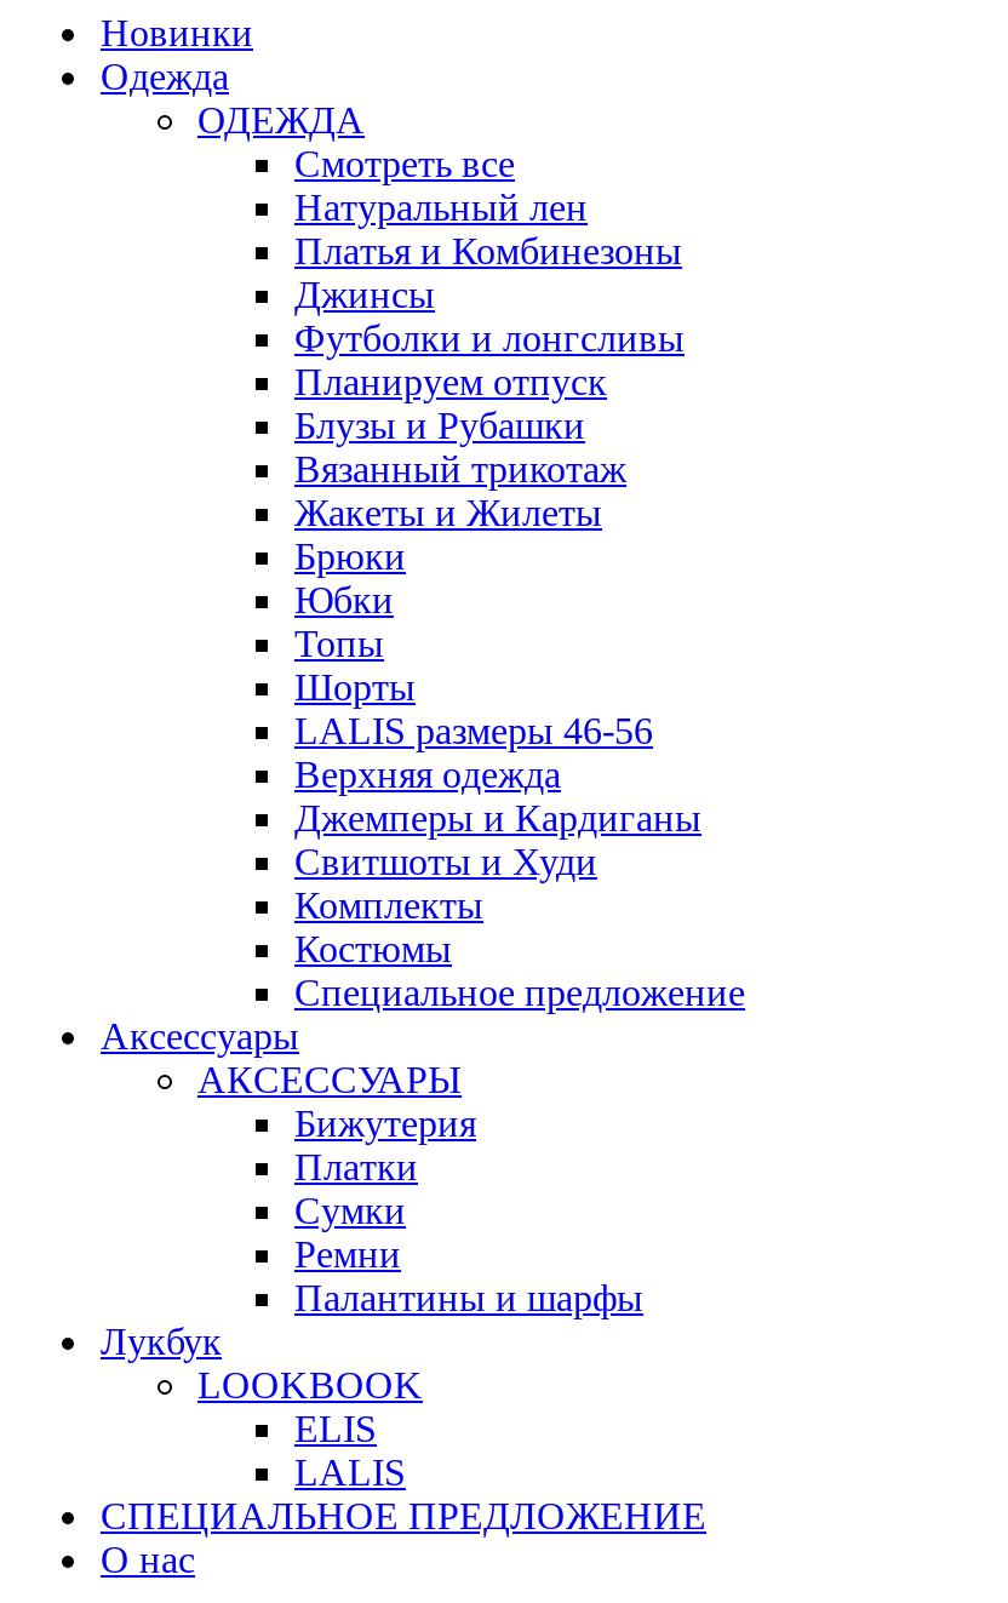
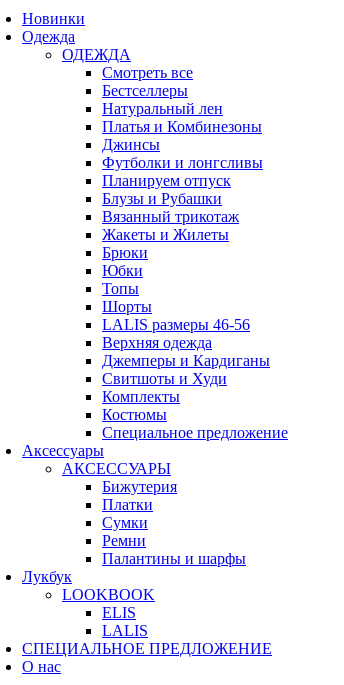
none -> [102,81,188,98] Бестселлеры

